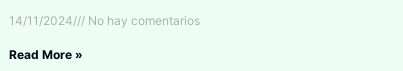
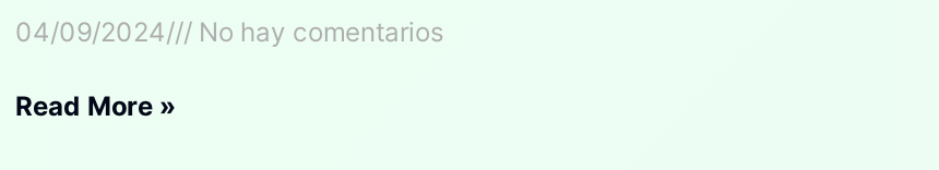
[9,13,200,28] 14/11/2024 No hay comentarios -> [15,14,443,47] 04/09/2024 No hay comentarios

